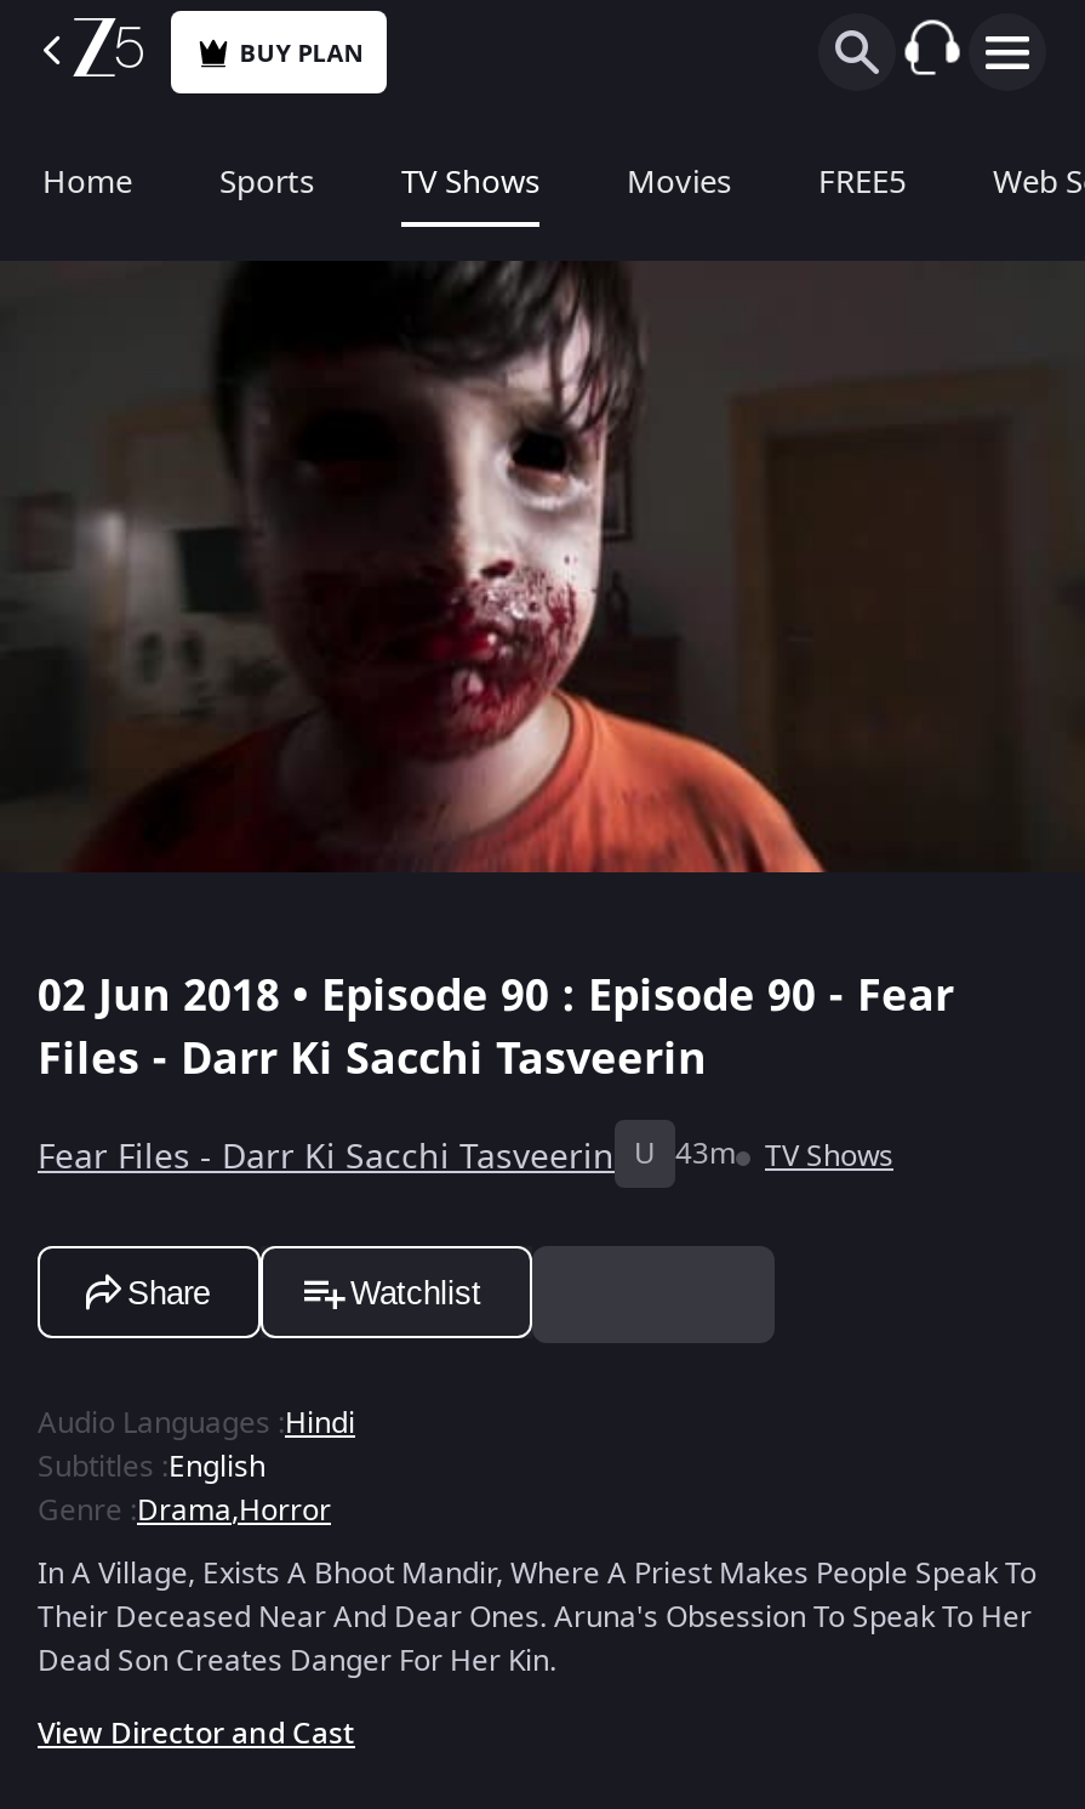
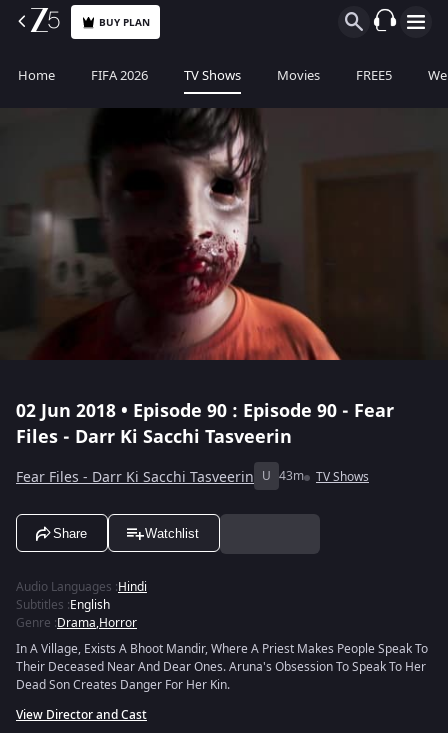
[219,159,314,205] Sports -> [91,66,148,85] FIFA 2026

